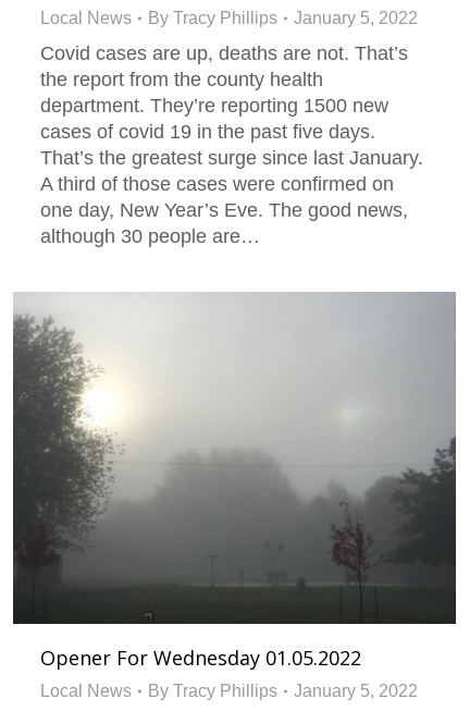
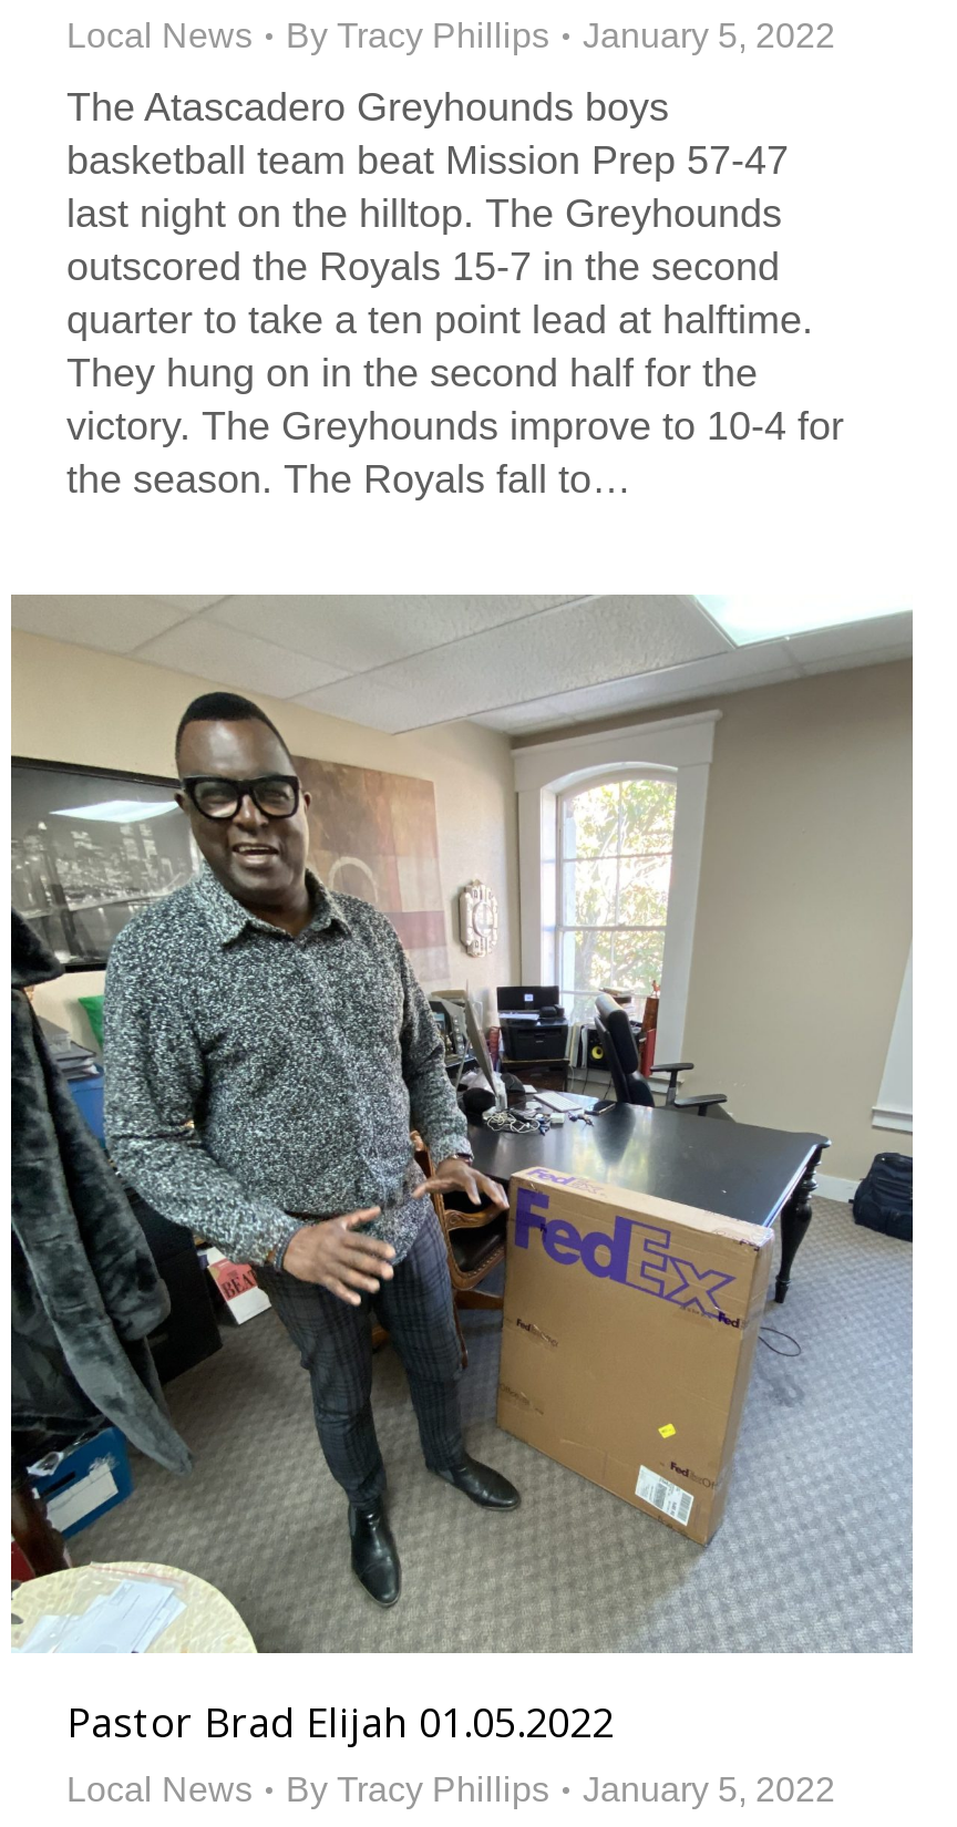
[40,42,423,247] Covid cases are up, deaths are not. That’s | the report from the county health | department. They’re reporting 1500 new | cases of covid 19 in the past five days. | That’s the greatest surge since last January. | A third of those cases were confirmed on | one day, New Year’s Eve. The good news, | although 30 people are… -> [66,85,844,502] The Atascadero Greyhounds boys | basketball team beat Mission Prep 57-47 | last night on the hilltop. The Greyhounds | outscored the Royals 15-7 in the second | quarter to take a ten point lead at halftime. | They hung on in the second half for the | victory. The Greyhounds improve to 10-4 for | the season. The Royals fall to…
[13,291,456,671] [image] | Opener For Wednesday 01.05.2022 -> [11,596,913,1749] [image] | Pastor Brad Elijah 01.05.2022

